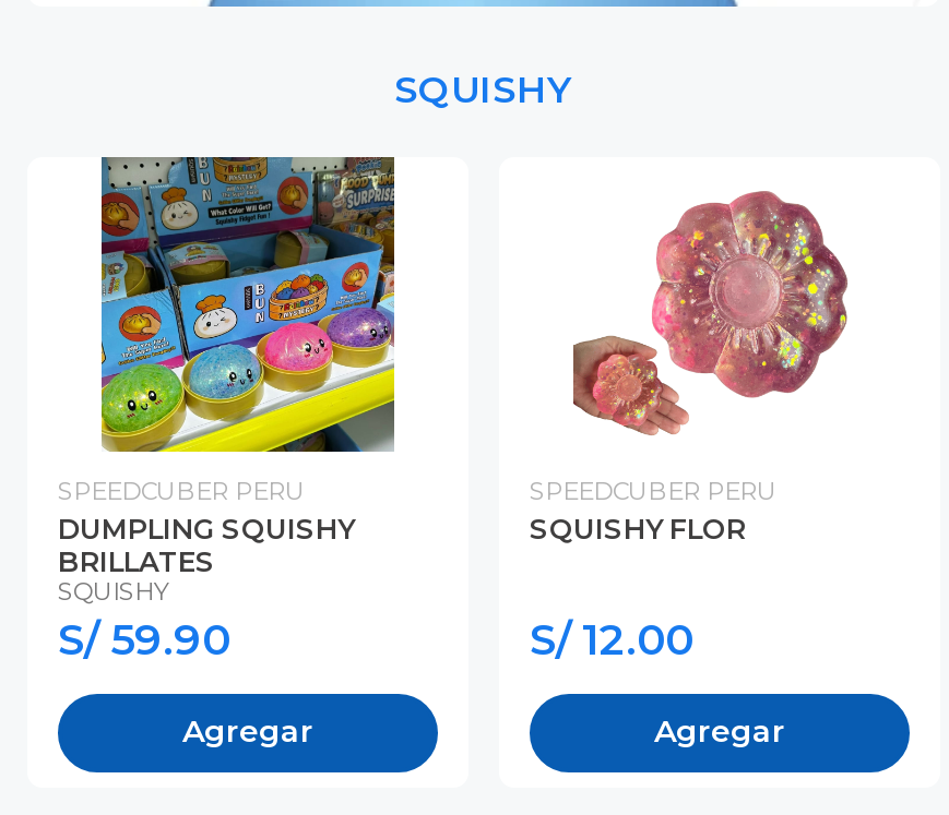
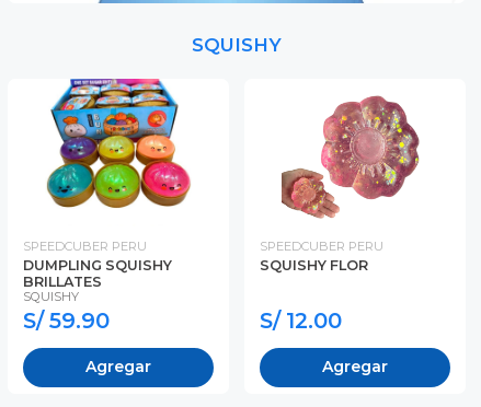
[99,155,396,454] [image] -> [45,78,192,226] [image]

